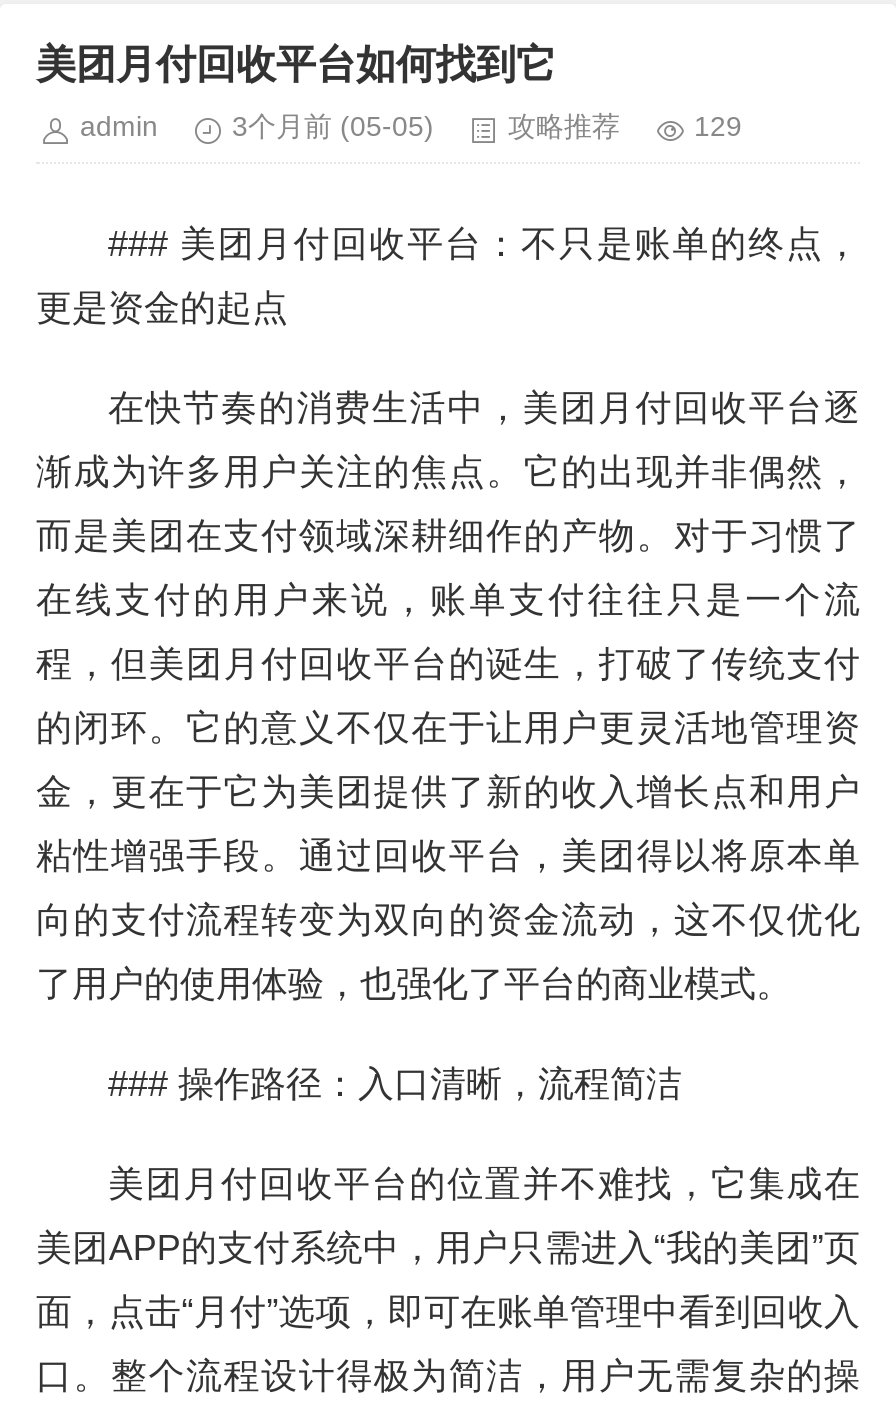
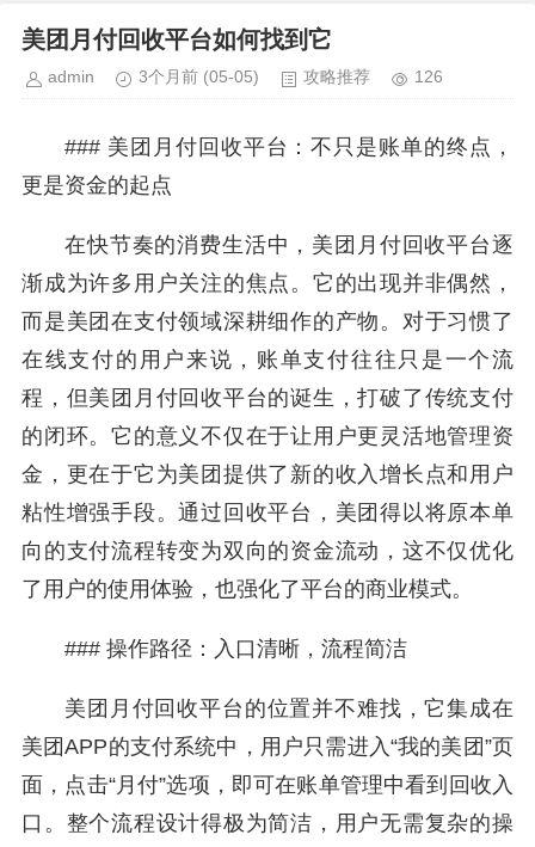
[694,110,742,142] 129 -> [414,67,443,86] 126

